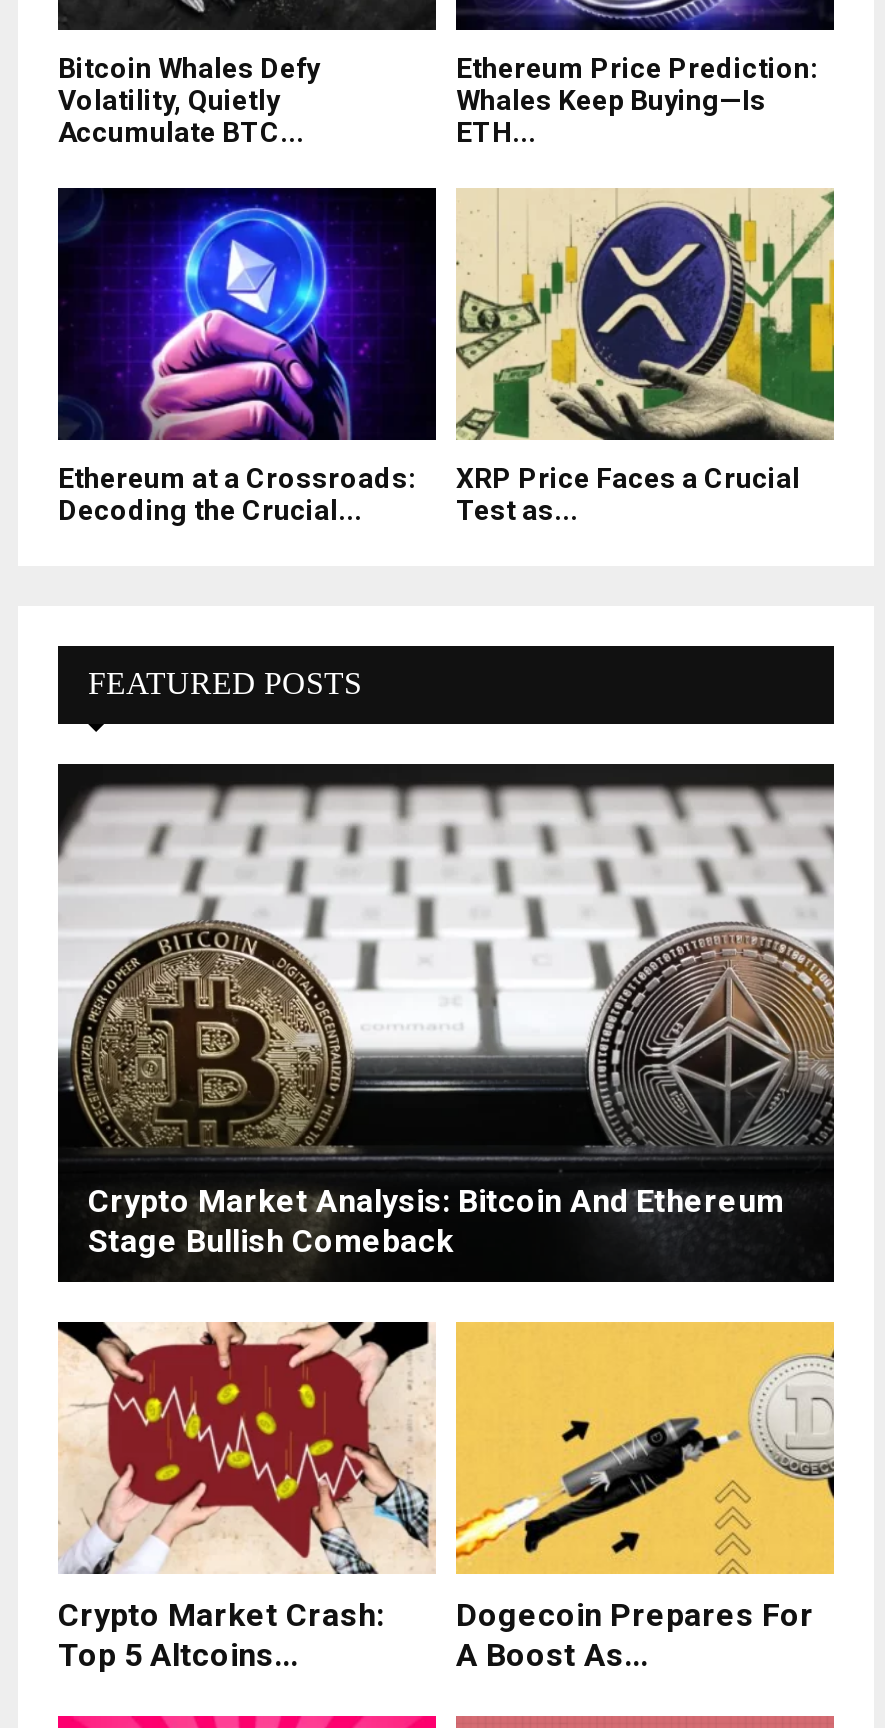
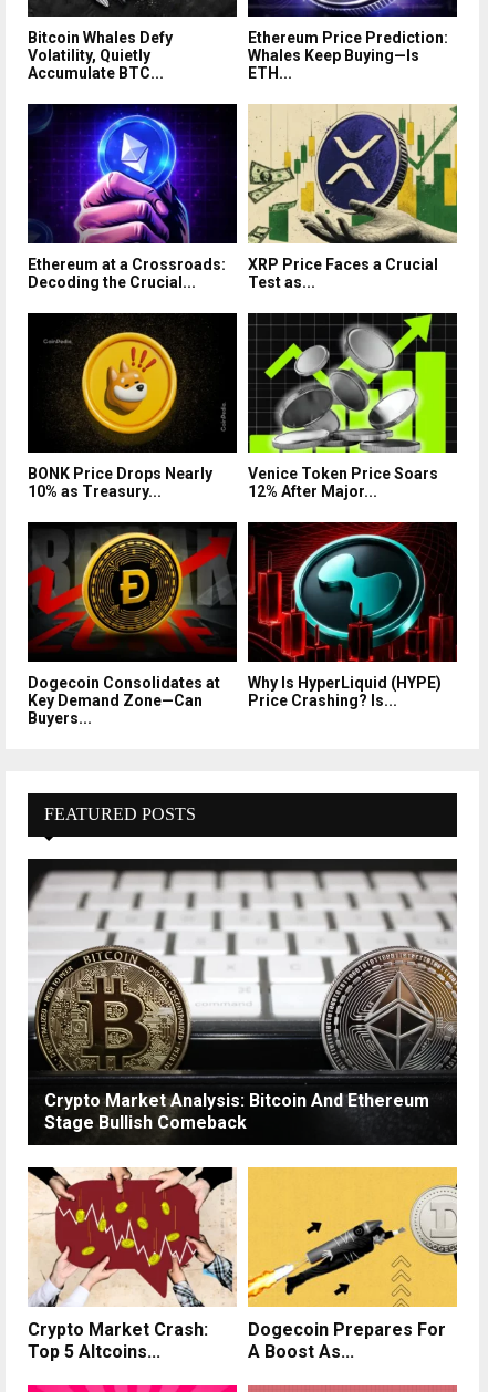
none -> [27,521,238,727] [image] | Dogecoin Consolidates at | Key Demand Zone—Can | Buyers...
none -> [28,312,237,501] [image] | BONK Price Drops Nearly | 10% as Treasury...
none -> [247,521,458,710] [image] | Why Is HyperLiquid (HYPE) | Price Crashing? Is...
none -> [248,312,457,501] [image] | Venice Token Price Soars | 12% After Major...

